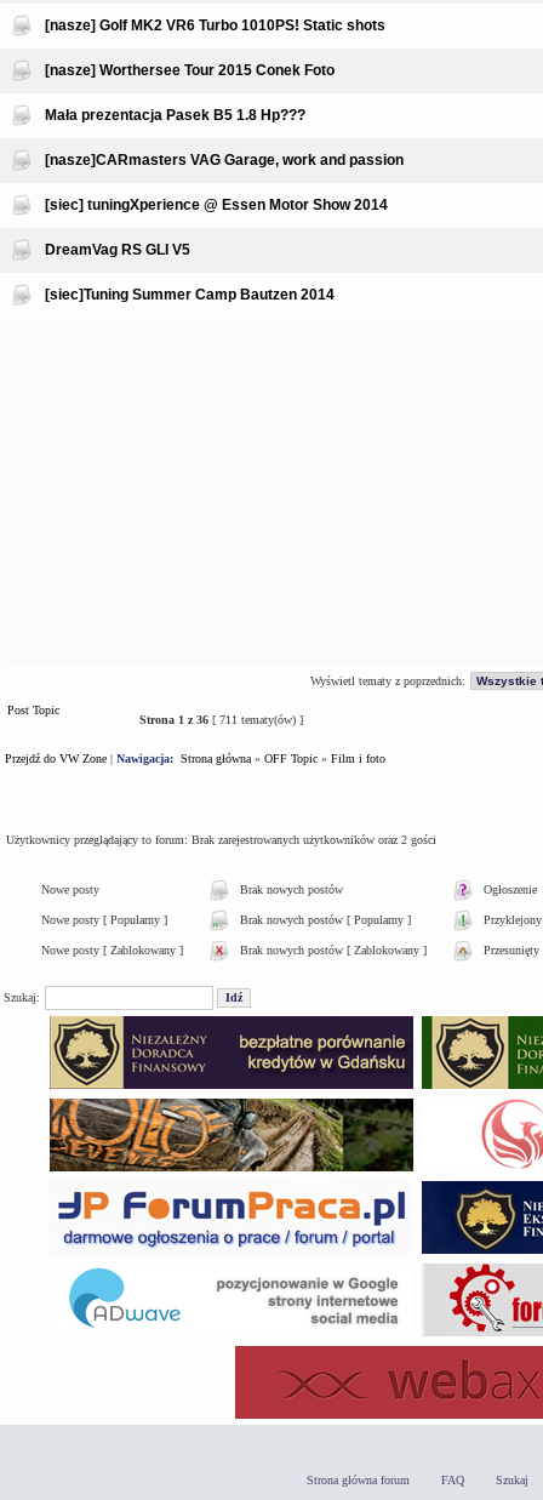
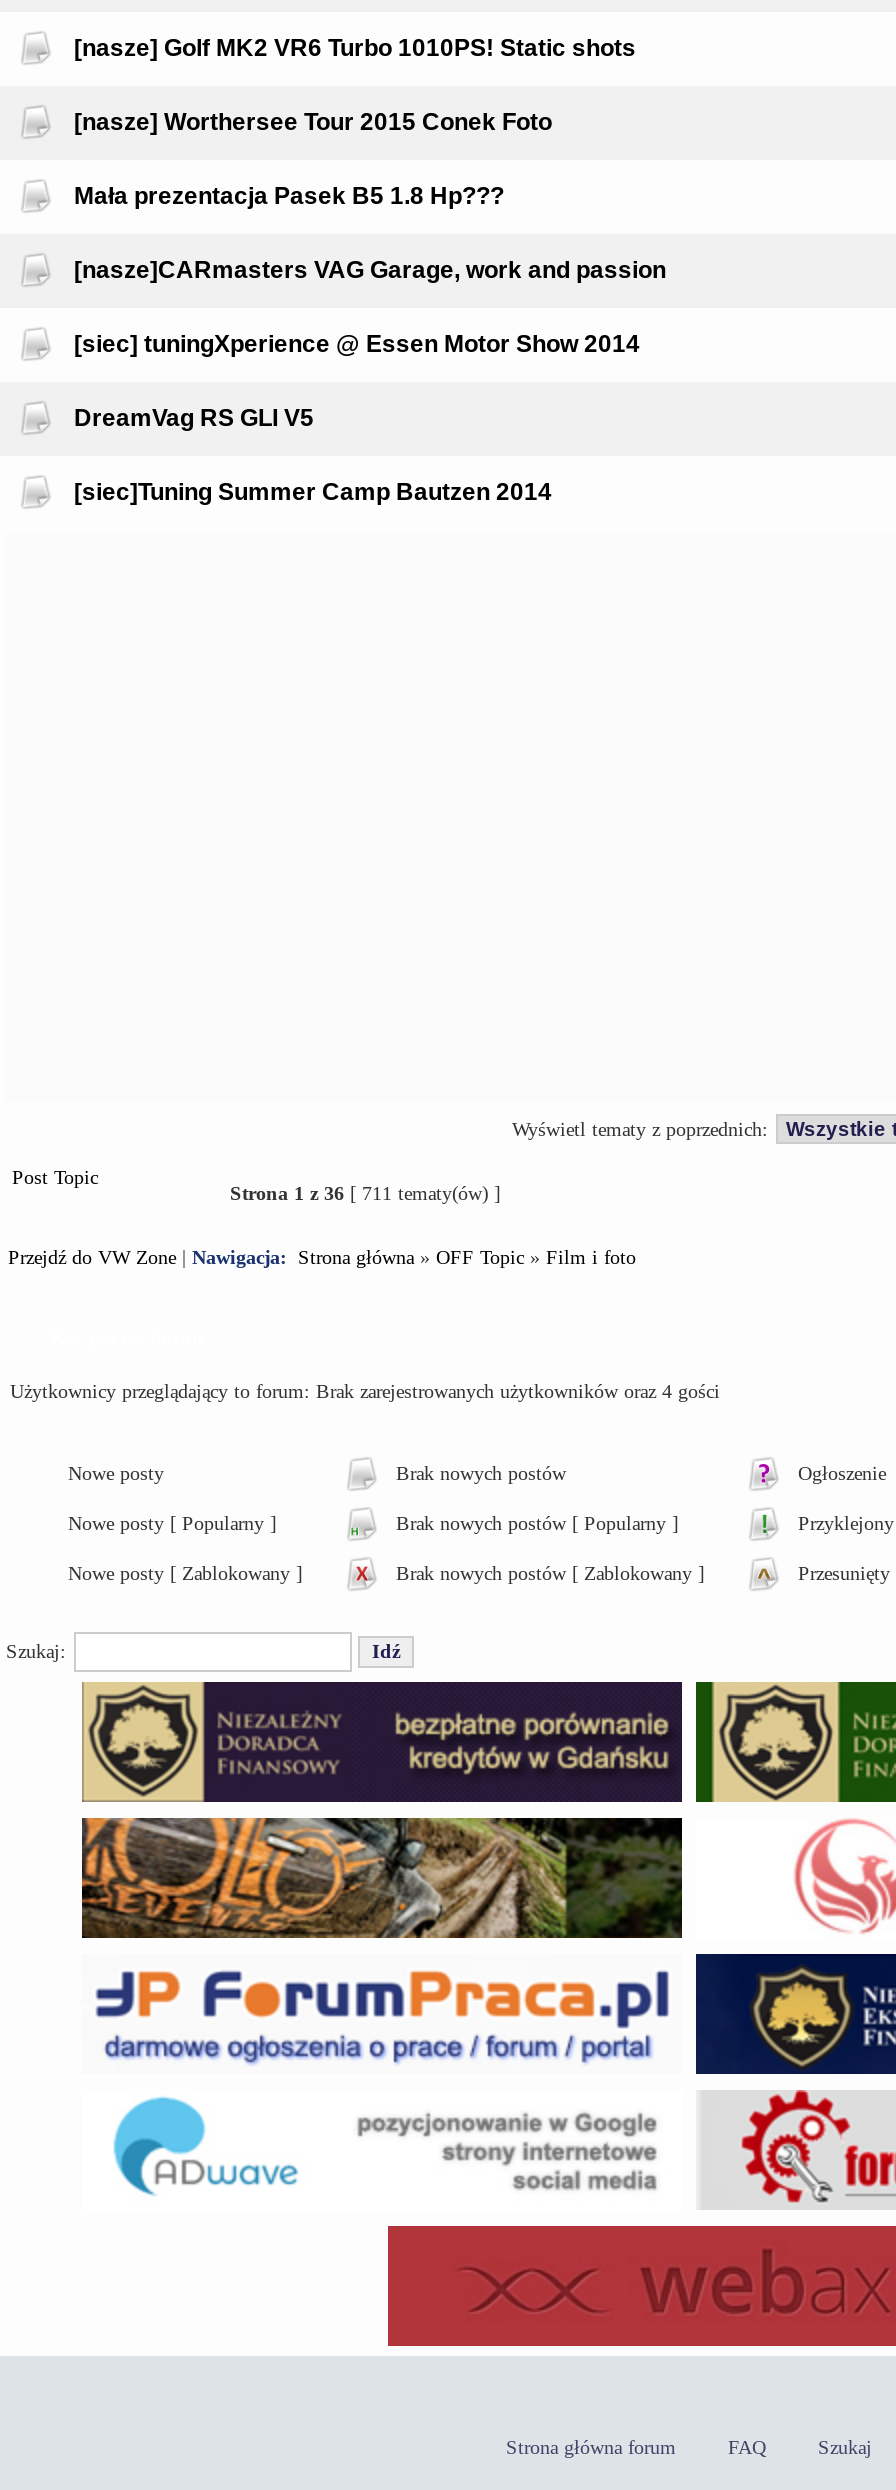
[6,833,436,846] Użytkownicy przeglądający to forum: Brak zarejestrowanych użytkowników oraz 2 gości -> [10,1380,720,1402] Użytkownicy przeglądający to forum: Brak zarejestrowanych użytkowników oraz 4 gości

